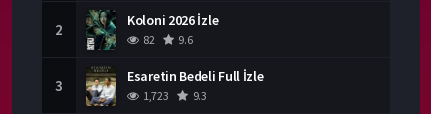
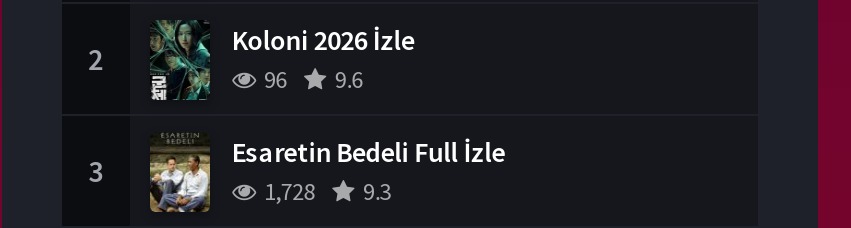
[143,32,192,47] 82 9.6 -> [264,65,363,95] 96 9.6
[143,88,207,103] 1,723 9.3 -> [264,177,391,207] 1,728 9.3

